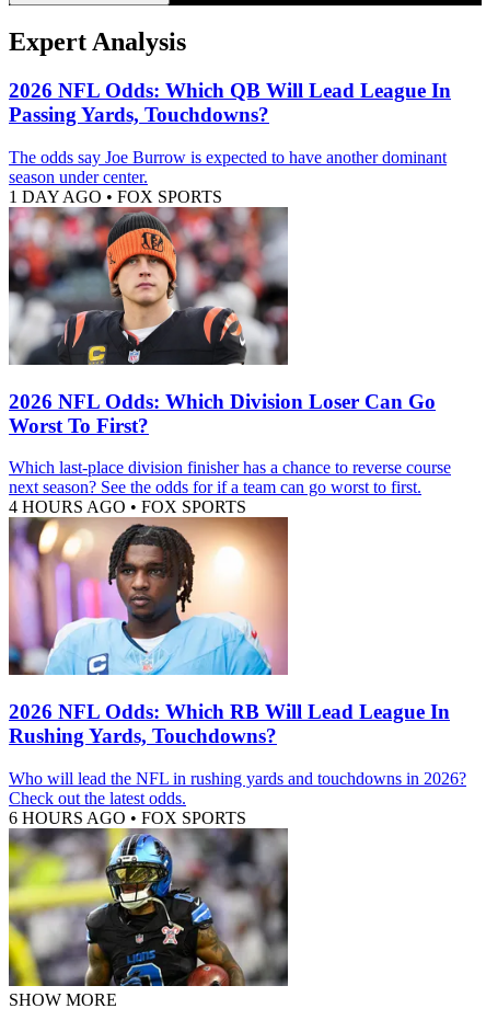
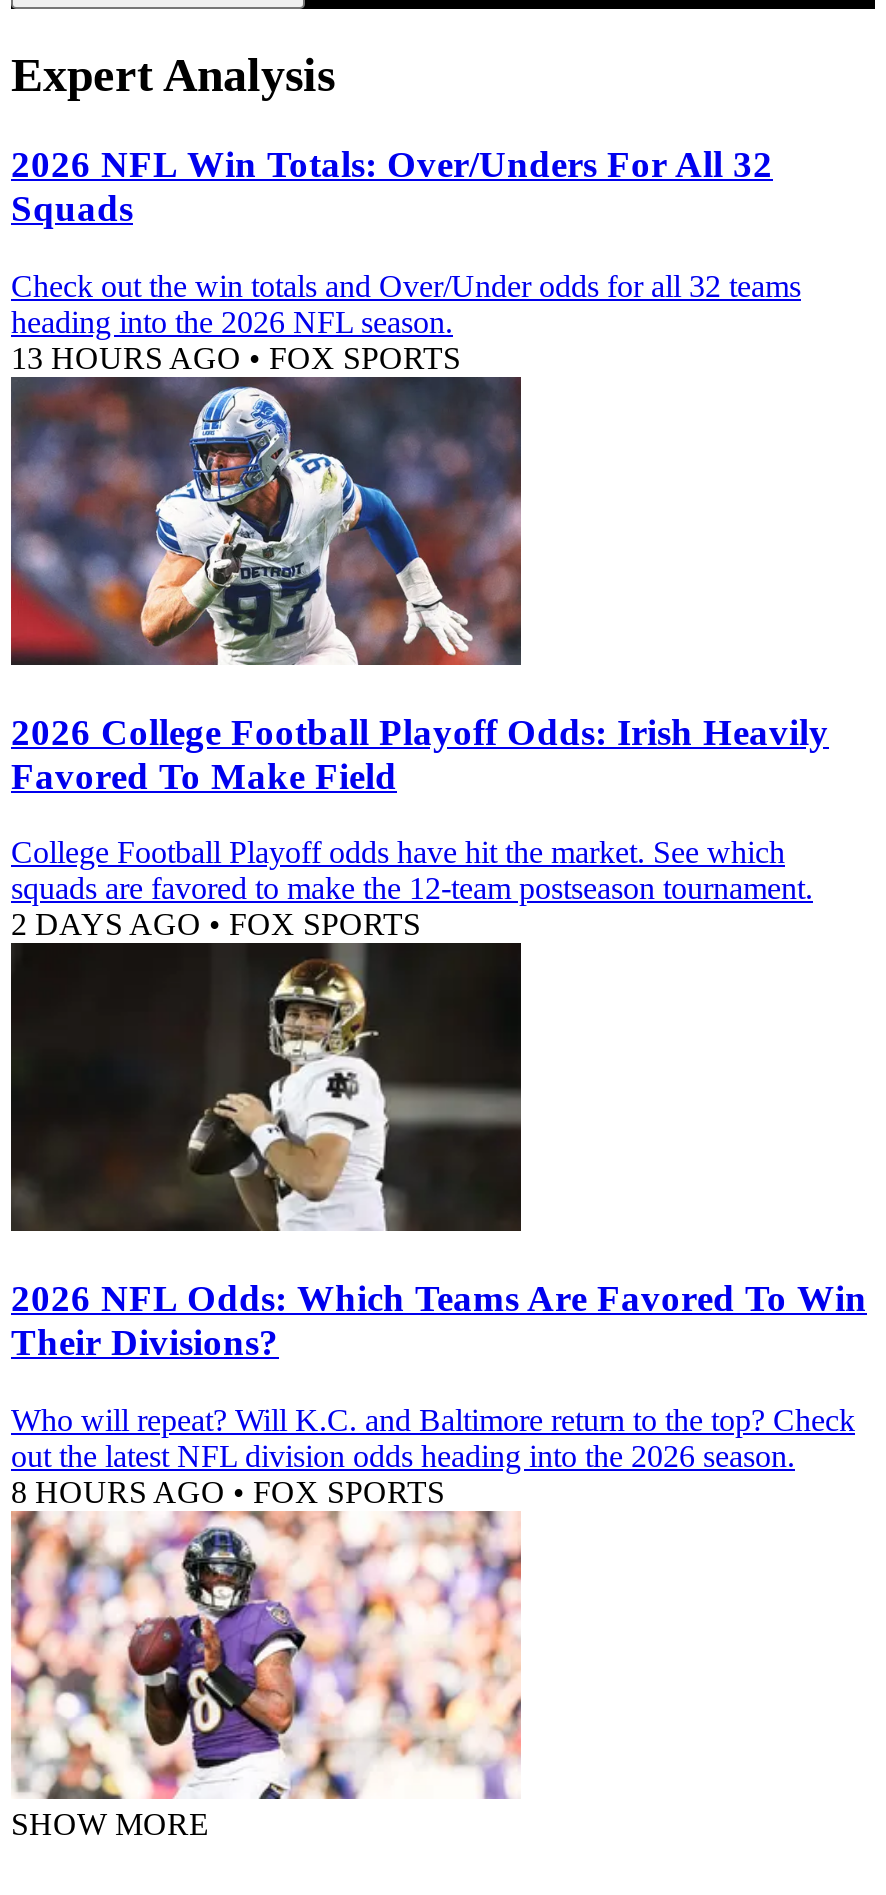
[9,79,451,126] 2026 NFL Odds: Which QB Will Lead League In | Passing Yards, Touchdowns? -> [11,143,773,229] 2026 NFL Win Totals: Over/Unders For All 32 | Squads
[9,148,447,206] The odds say Joe Burrow is expected to have another dominant | season under center. | 1 DAY AGO • FOX SPORTS -> [11,269,801,375] Check out the win totals and Over/Under odds for all 32 teams | heading into the 2026 NFL season. | 13 HOURS AGO • FOX SPORTS
[8,207,436,437] [image] | 2026 NFL Odds: Which Division Loser Can Go | Worst To First? -> [9,379,829,796] [image] | 2026 College Football Playoff Odds: Irish Heavily | Favored To Make Field
[8,458,451,676] [image] | Which last-place division finisher has a chance to reverse course | next season? See the odds for if a team can go worst to first. | 4 HOURS AGO • FOX SPORTS -> [9,836,813,1233] [image] | College Football Playoff odds have hit the market. See which | squads are favored to make the 12-team postseason tournament. | 2 DAYS AGO • FOX SPORTS
[9,700,450,747] 2026 NFL Odds: Which RB Will Lead League In | Rushing Yards, Touchdowns? -> [11,1277,867,1363] 2026 NFL Odds: Which Teams Are Favored To Win | Their Divisions?
[9,769,466,827] Who will lead the NFL in rushing yards and touchdowns in 2026? | Check out the latest odds. | 6 HOURS AGO • FOX SPORTS -> [11,1403,855,1509] Who will repeat? Will K.C. and Baltimore return to the top? Check | out the latest NFL division odds heading into the 2026 season. | 8 HOURS AGO • FOX SPORTS
[8,827,289,987] [image] -> [9,1511,523,1801] [image]

